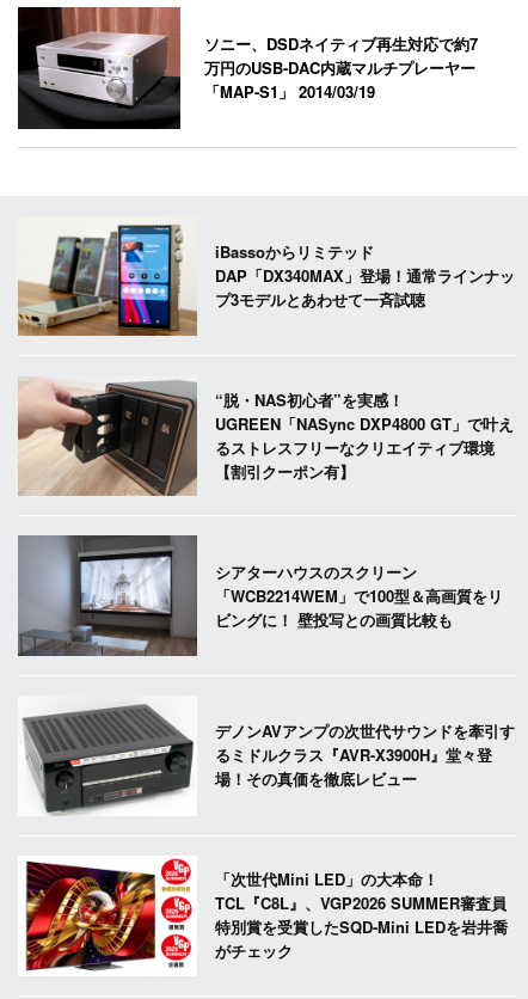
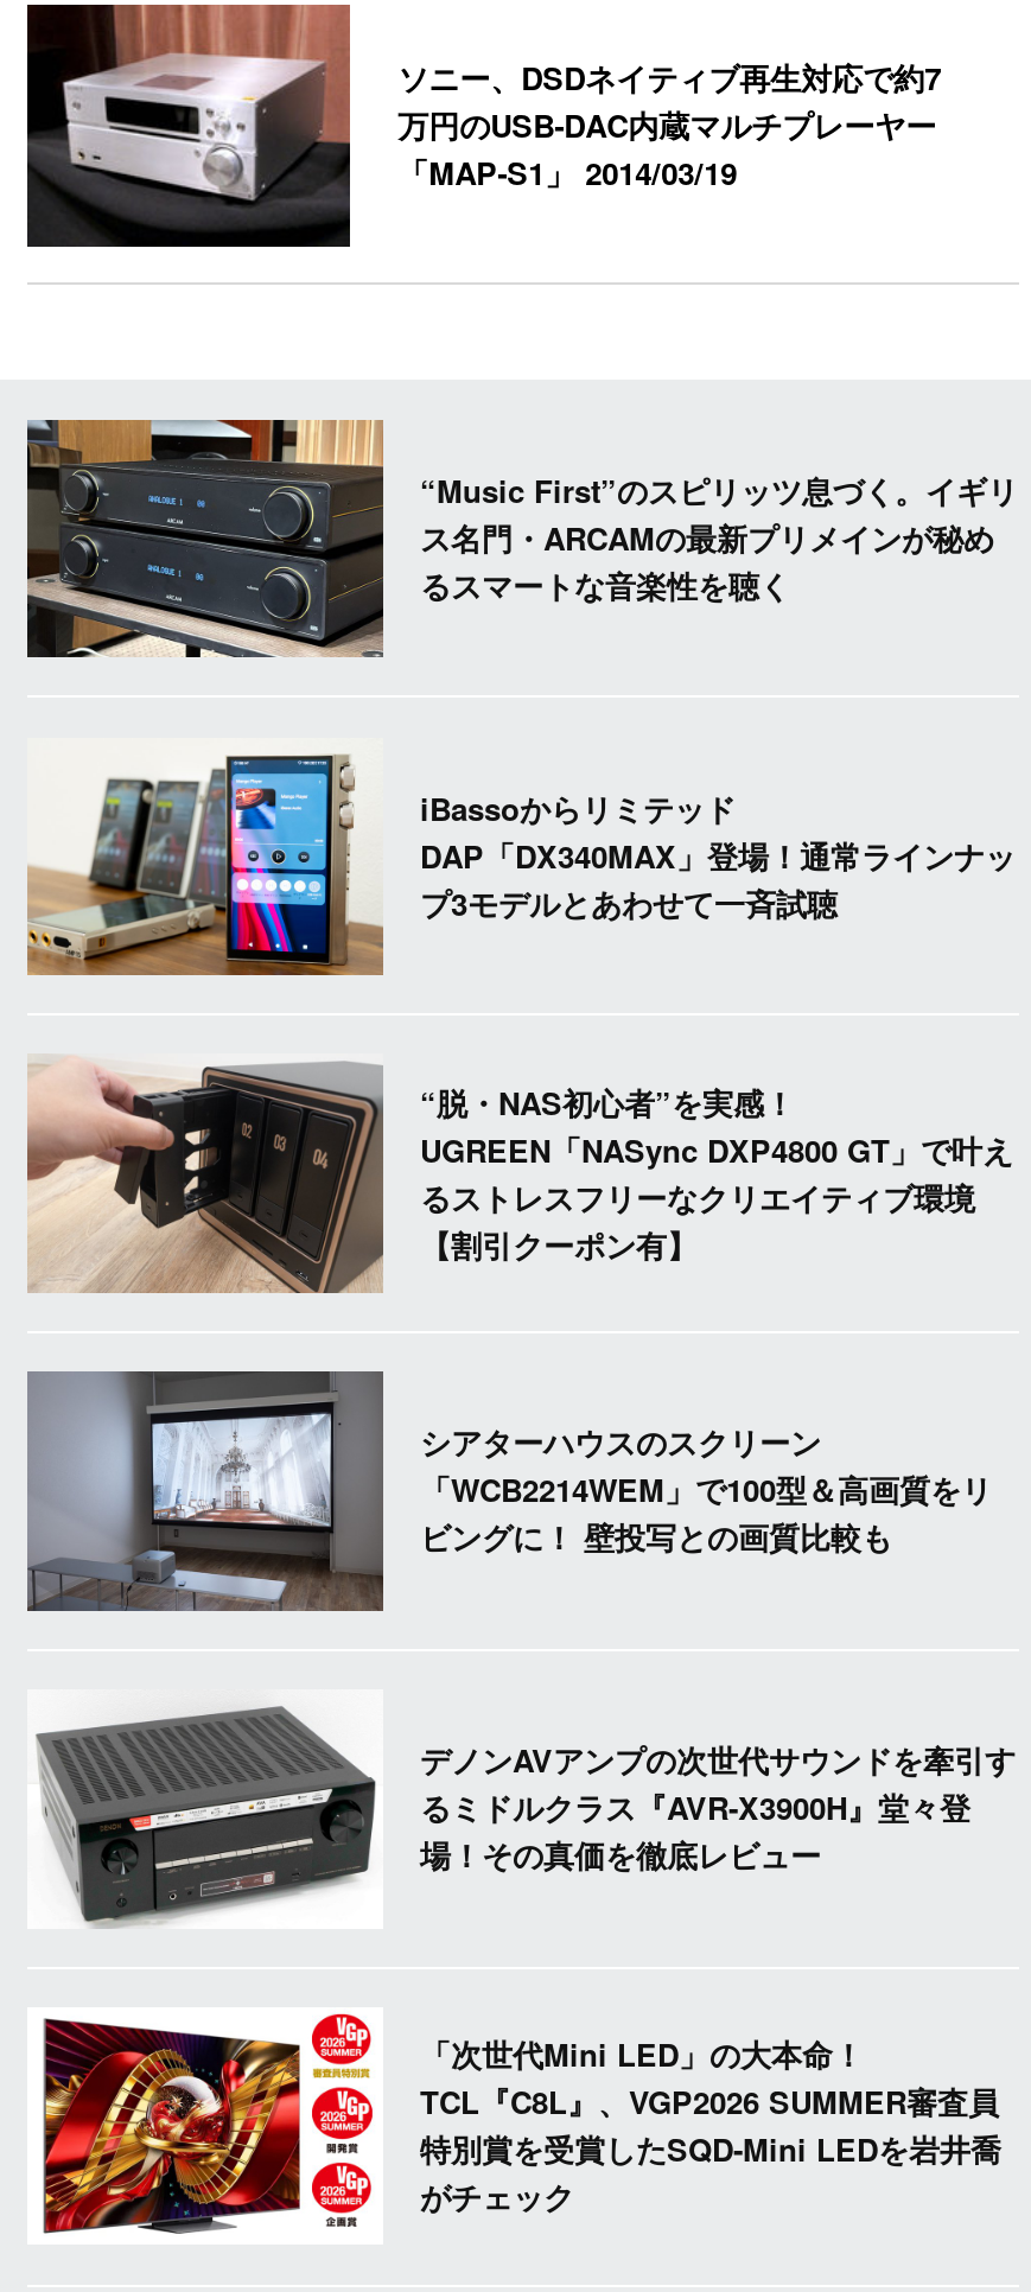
none -> [25,418,1018,660] [image] | “Music First”のスピリッツ息づく。イギリ | ス名門・ARCAMの最新プリメインが秘め | るスマートな音楽性を聴く

